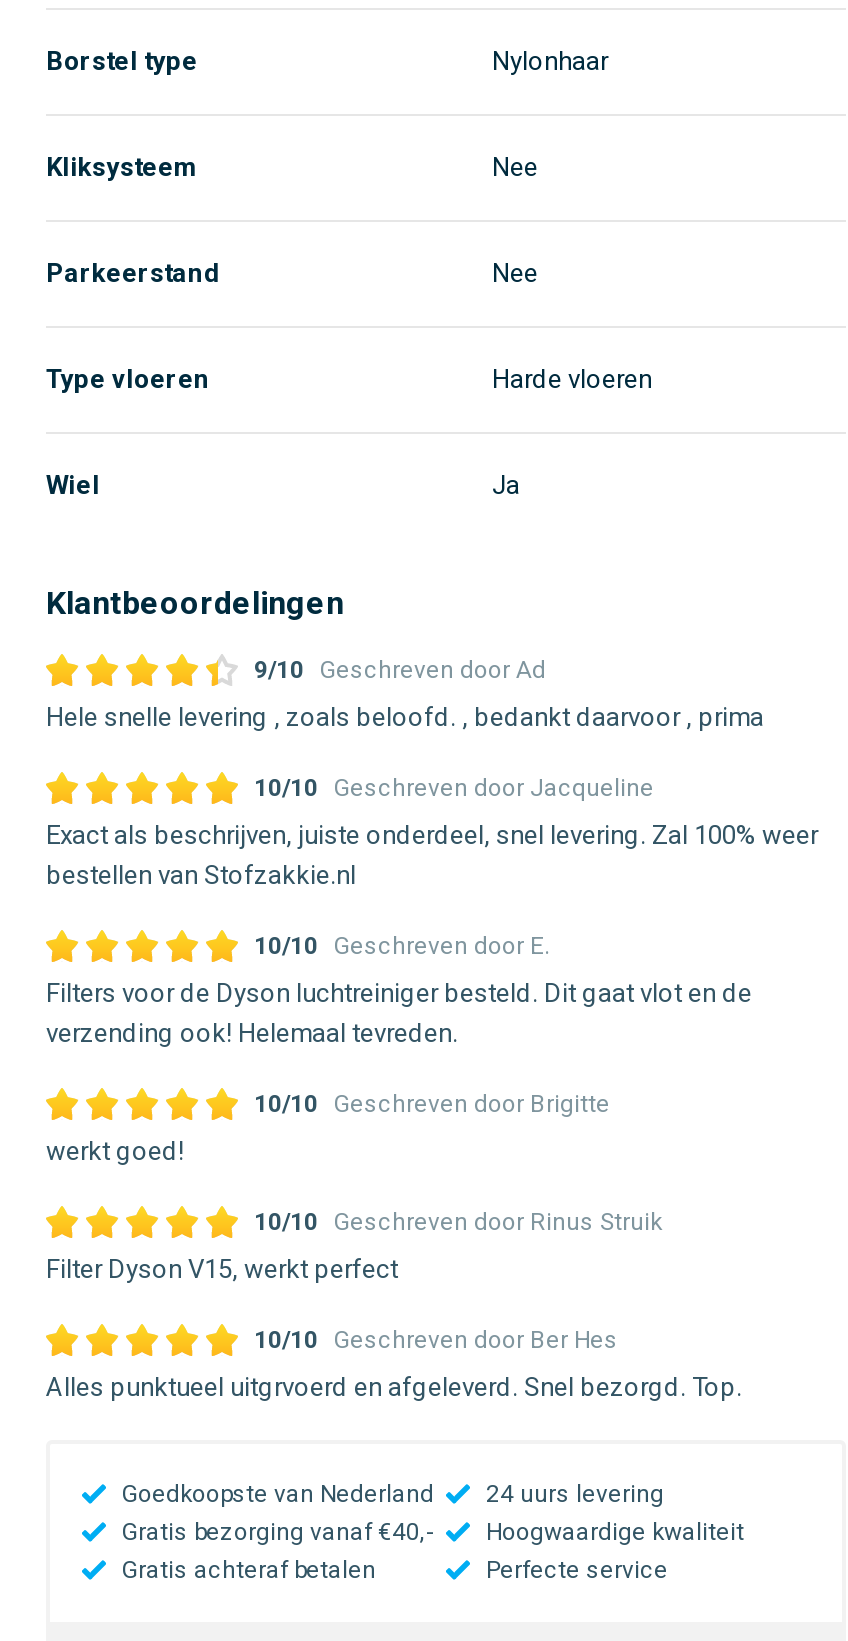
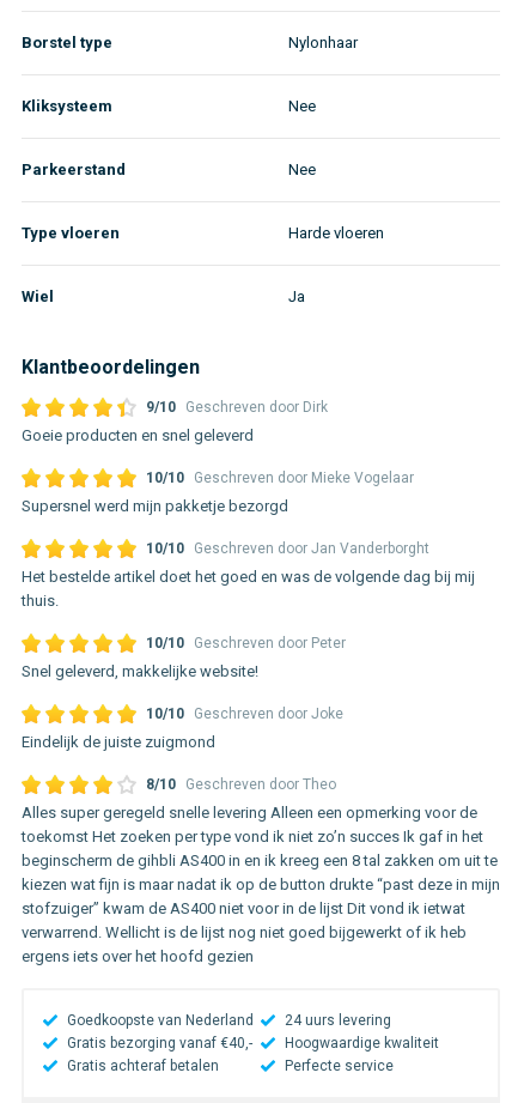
[254,656,546,684] 9/10 Geschreven door Ad -> [146,399,328,415] 9/10 Geschreven door Dirk
[46,702,764,732] Hele snelle levering , zoals beloofd. , bedankt daarvoor , prima -> [22,426,254,444] Goeie producten en snel geleverd
[254,774,654,802] 10/10 Geschreven door Jacqueline -> [146,469,414,486] 10/10 Geschreven door Mieke Vogelaar
[46,820,818,890] Exact als beschrijven, juiste onderdeel, snel levering. Zal 100% weer | bestellen van Stofzakkie.nl -> [22,497,288,515] Supersnel werd mijn pakketje bezorgd
[254,932,550,960] 10/10 Geschreven door E. -> [146,540,429,557] 10/10 Geschreven door Jan Vanderborght
[46,978,752,1048] Filters voor de Dyson luchtreiniger besteld. Dit gaat vlot en de | verzending ook! Helemaal tevreden. -> [22,567,475,609] Het bestelde artikel doet het goed en was de volgende dag bij mij | thuis.
[254,1090,610,1118] 10/10 Geschreven door Brigitte -> [146,634,346,651] 10/10 Geschreven door Peter
[46,1136,184,1166] werkt goed! -> [22,662,258,680] Snel geleverd, makkelijke website!
[254,1208,662,1236] 10/10 Geschreven door Rinus Struik -> [146,705,343,722] 10/10 Geschreven door Joke
[46,1254,398,1284] Filter Dyson V15, werkt perfect -> [22,733,215,751] Eindelijk de juiste zuigmond
[254,1326,618,1354] 10/10 Geschreven door Ber Hes -> [146,776,336,793] 8/10 Geschreven door Theo
[46,1372,742,1402] Alles punktueel uitgrvoerd en afgeleverd. Snel bezorgd. Top. -> [22,803,500,965] Alles super geregeld snelle levering Alleen een opmerking voor de | toekomst Het zoeken per type vond ik niet zo’n succes Ik gaf in het | beginscherm de gihbli AS400 in en ik kreeg een 8 tal zakken om uit te | kiezen wat fijn is maar nadat ik op de button drukte “past deze in mijn | stofzuiger” kwam de AS400 niet voor in de lijst Dit vond ik ietwat | verwarrend. Wellicht is de lijst nog niet goed bijgewerkt of ik heb | ergens iets over het hoofd gezien

